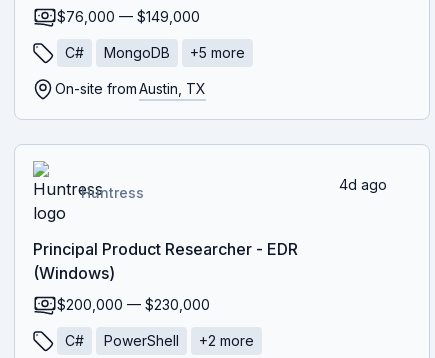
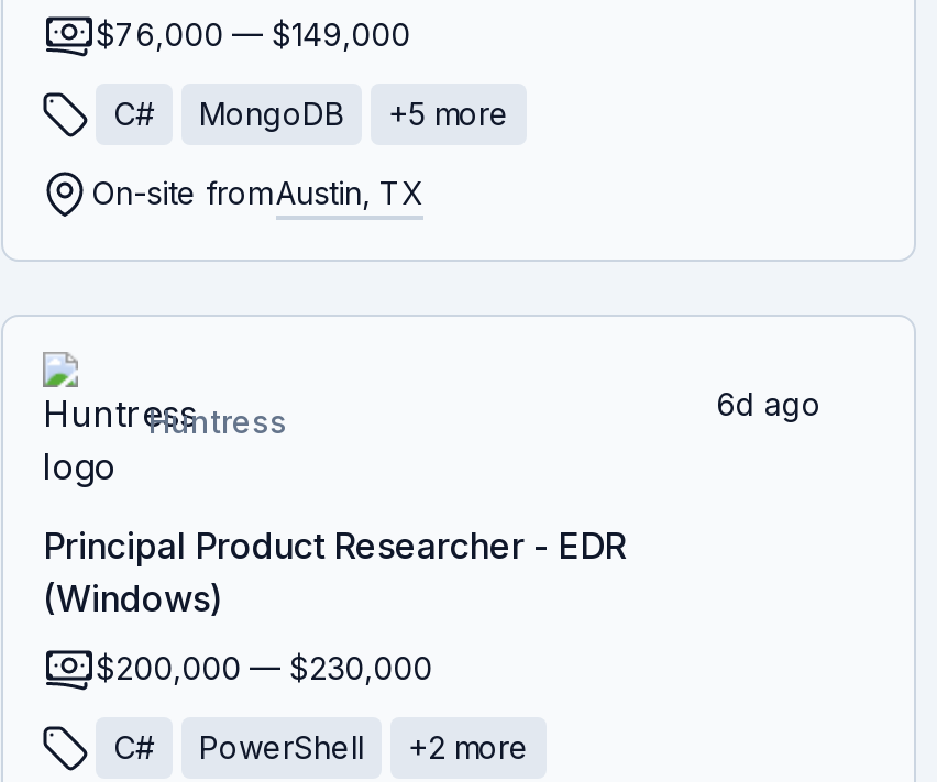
[339,176,387,193] 4d ago -> [716,385,822,422] 6d ago

